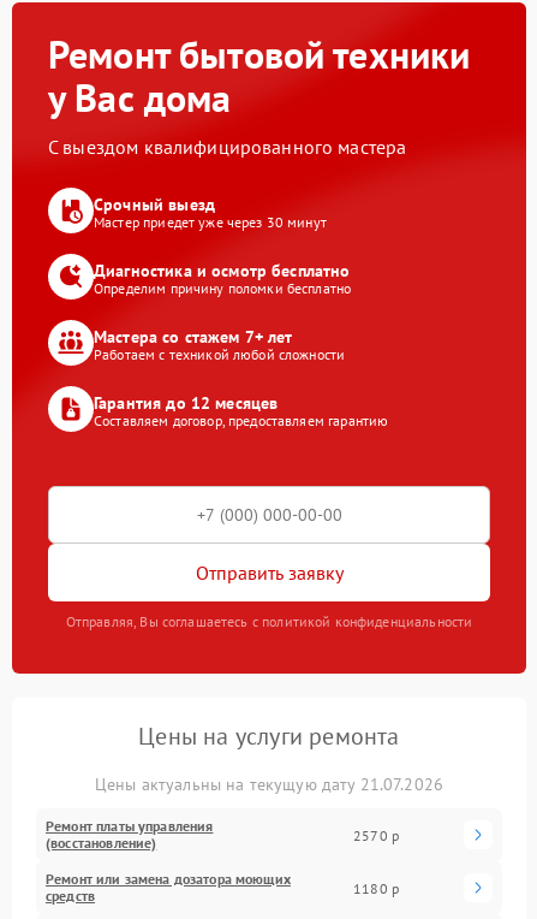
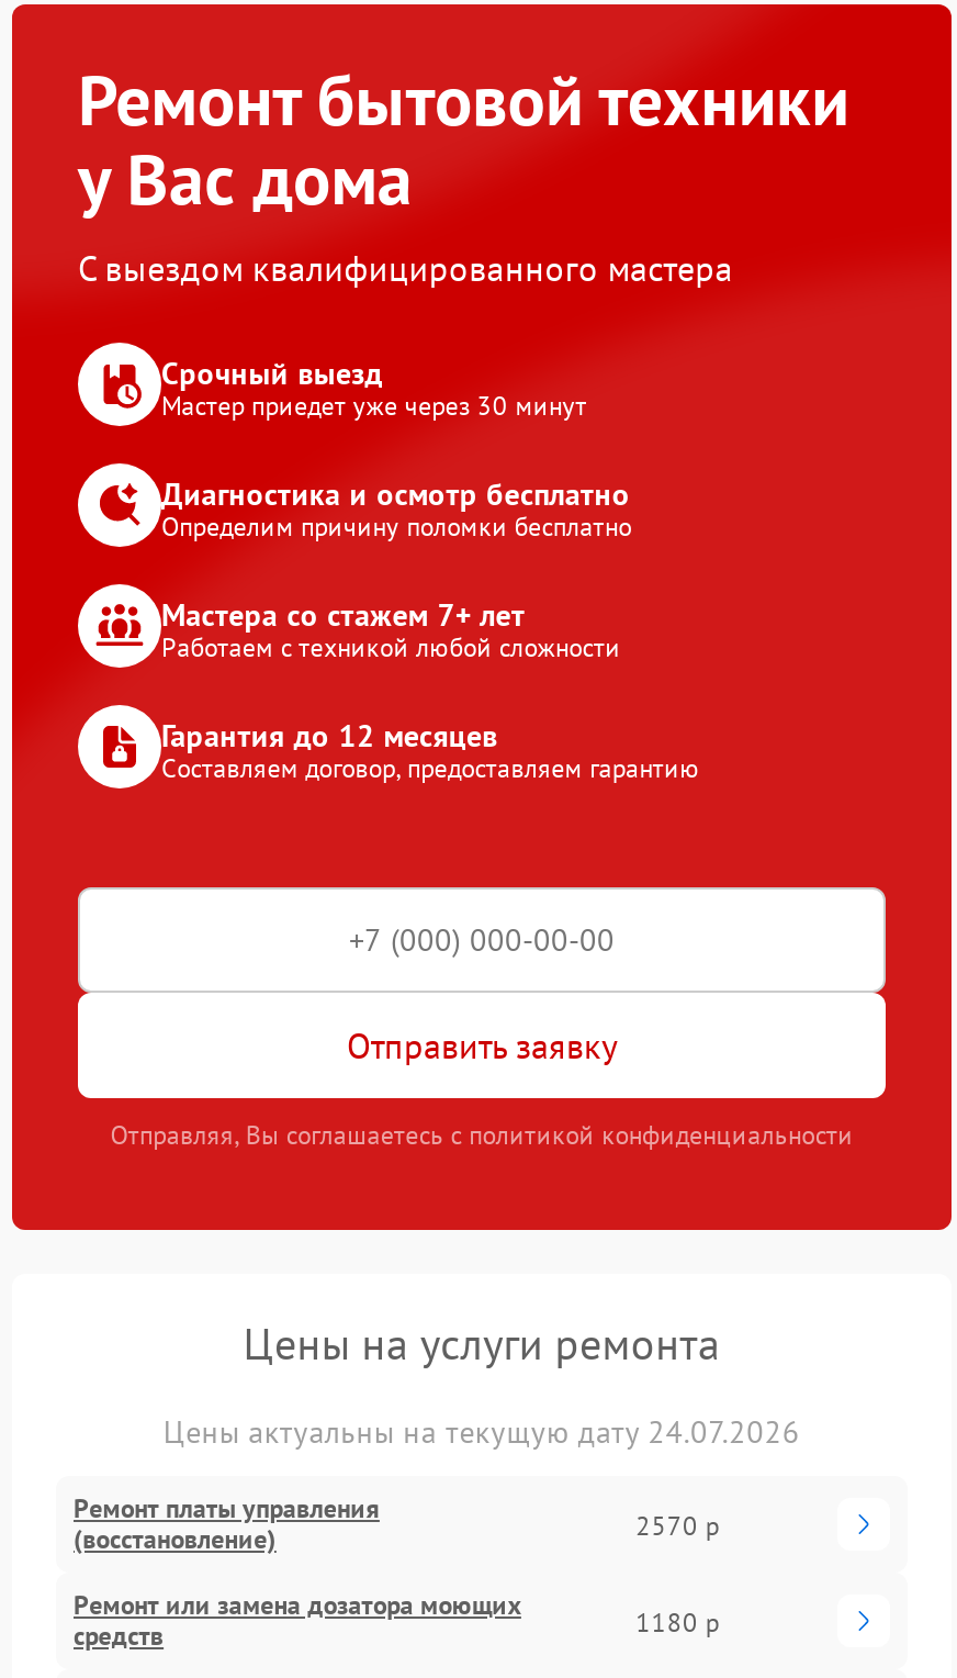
[95,774,443,795] Цены актуальны на текущую дату 21.07.2026 -> [163,1412,800,1452] Цены актуальны на текущую дату 24.07.2026

